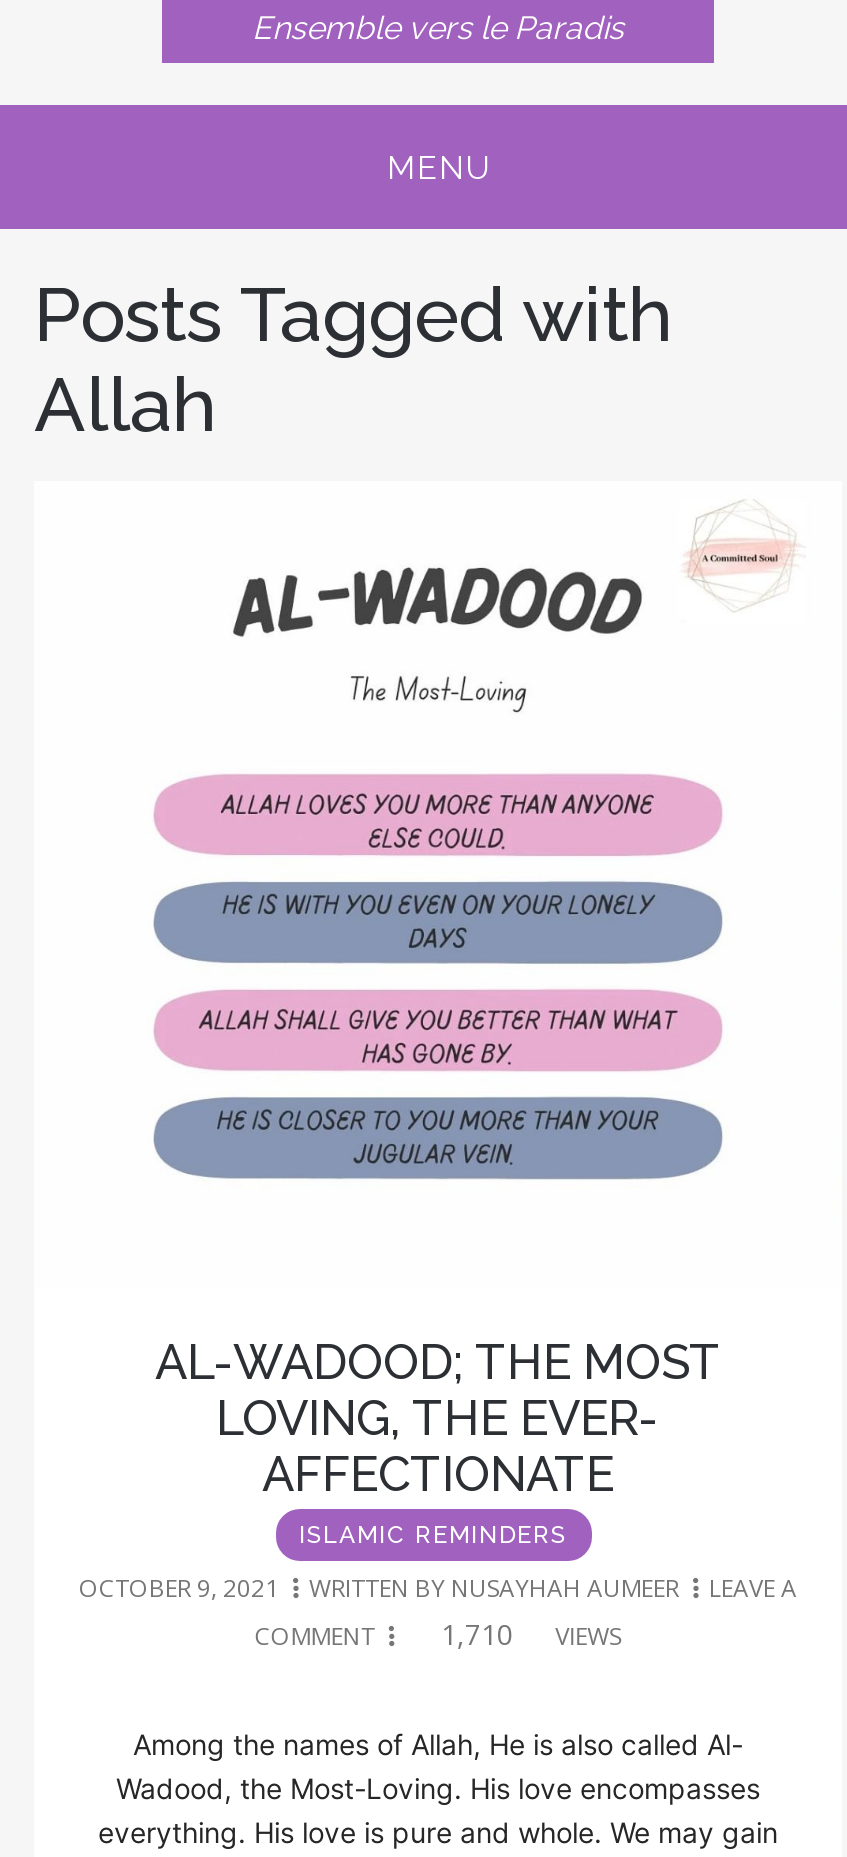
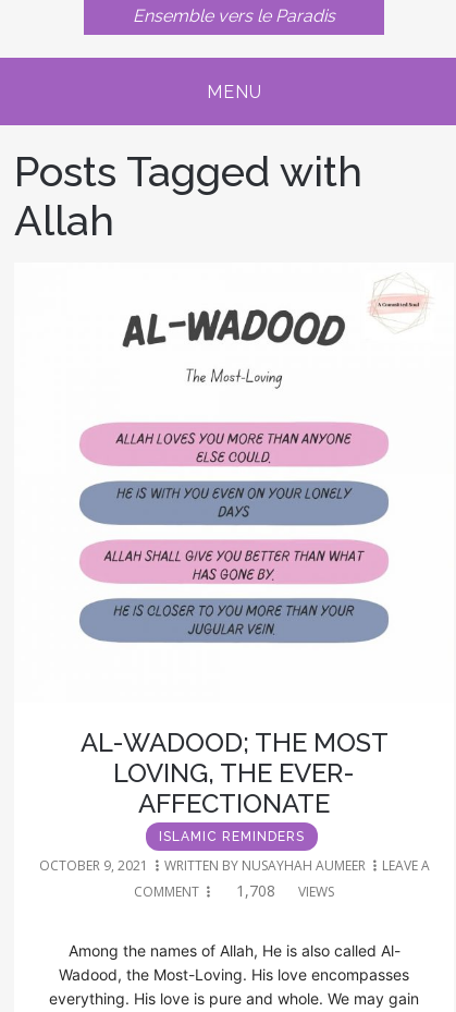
[255,1616,621,1654] COMMENT 1,710 VIEWS -> [134,881,334,901] COMMENT 1,708 VIEWS

